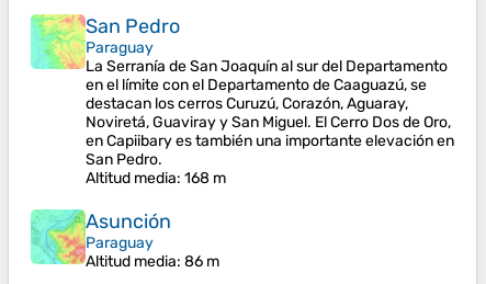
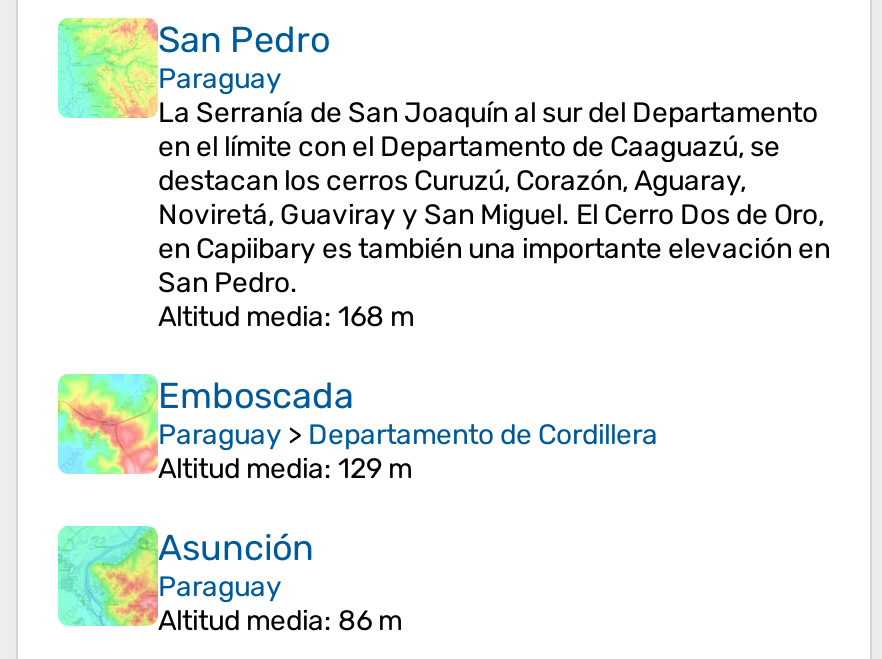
none -> [56,372,658,486] [image] | Emboscada | Paraguay > Departamento de Cordillera | Altitud media: 129 m

